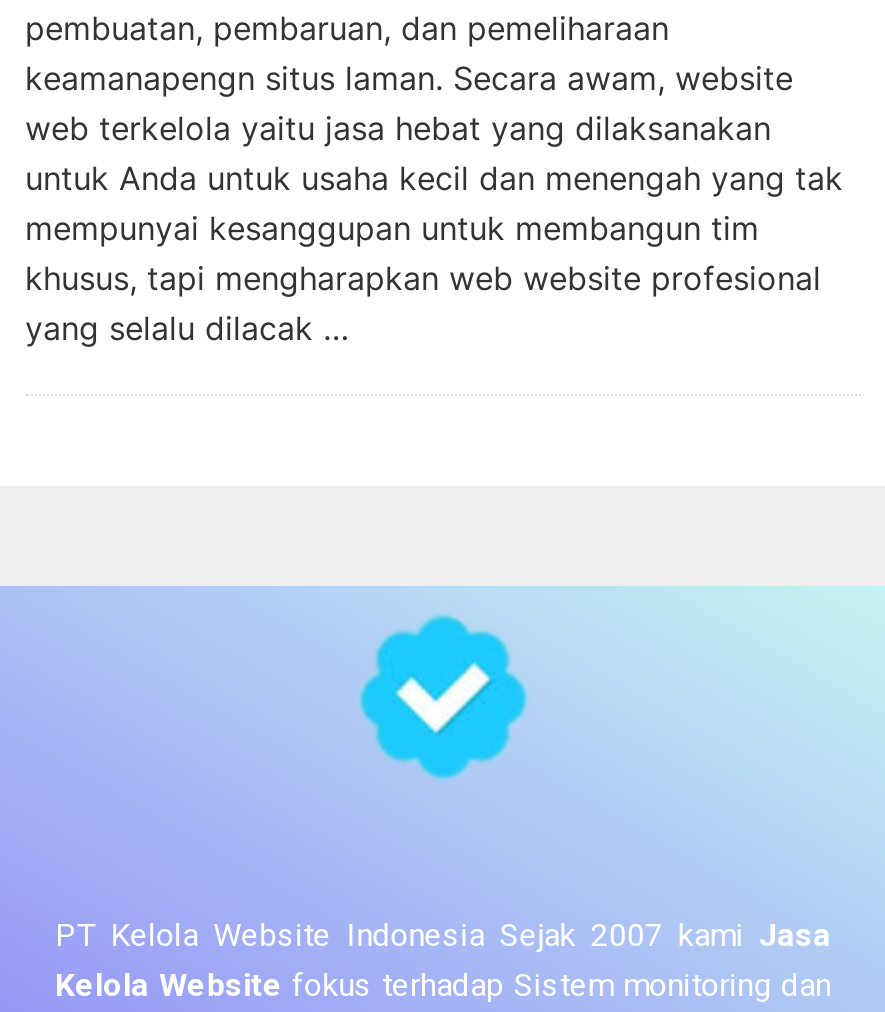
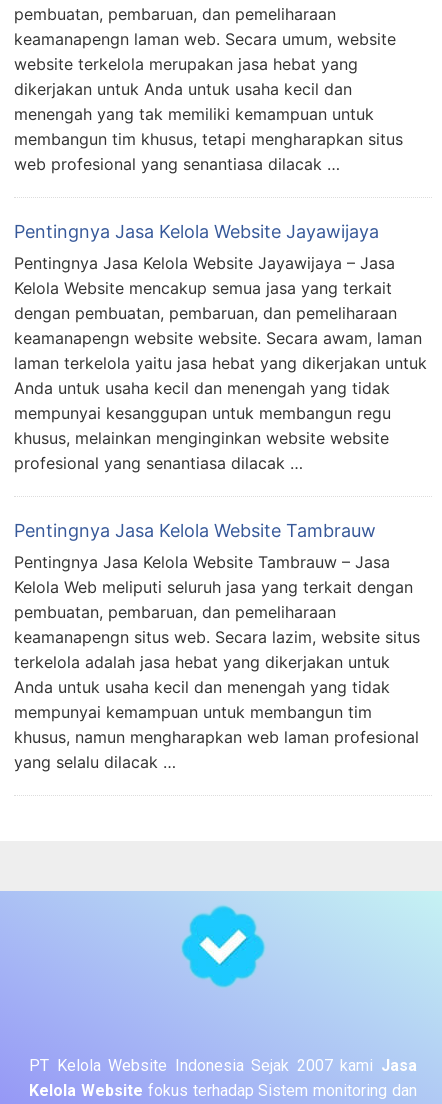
[25,57,843,297] keamanapengn situs laman. Secara awam, website | web terkelola yaitu jasa hebat yang dilaksanakan | untuk Anda untuk usaha kecil dan menengah yang tak | mempunyai kesanggupan untuk membangun tim | khusus, tapi mengharapkan web website profesional -> [14,28,427,746] keamanapengn laman web. Secara umum, website | website terkelola merupakan jasa hebat yang | dikerjakan untuk Anda untuk usaha kecil dan | menengah yang tak memiliki kemampuan untuk | membangun tim khusus, tetapi mengharapkan situs | web profesional yang senantiasa dilacak … | Pentingnya Jasa Kelola Website Jayawijaya | Pentingnya Jasa Kelola Website Jayawijaya – Jasa | Kelola Website mencakup semua jasa yang terkait | dengan pembuatan, pembaruan, dan pemeliharaan | keamanapengn website website. Secara awam, laman | laman terkelola yaitu jasa hebat yang dikerjakan untuk | Anda untuk usaha kecil dan menengah yang tidak | mempunyai kesanggupan untuk membangun regu | khusus, melainkan menginginkan website website | profesional yang senantiasa dilacak … | Pentingnya Jasa Kelola Website Tambrauw | Pentingnya Jasa Kelola Website Tambrauw – Jasa | Kelola Web meliputi seluruh jasa yang terkait dengan | pembuatan, pembaruan, dan pemeliharaan | keamanapengn situs web. Secara lazim, website situs | terkelola adalah jasa hebat yang dikerjakan untuk | Anda untuk usaha kecil dan menengah yang tidak | mempunyai kemampuan untuk membangun tim | khusus, namun mengharapkan web laman profesional

